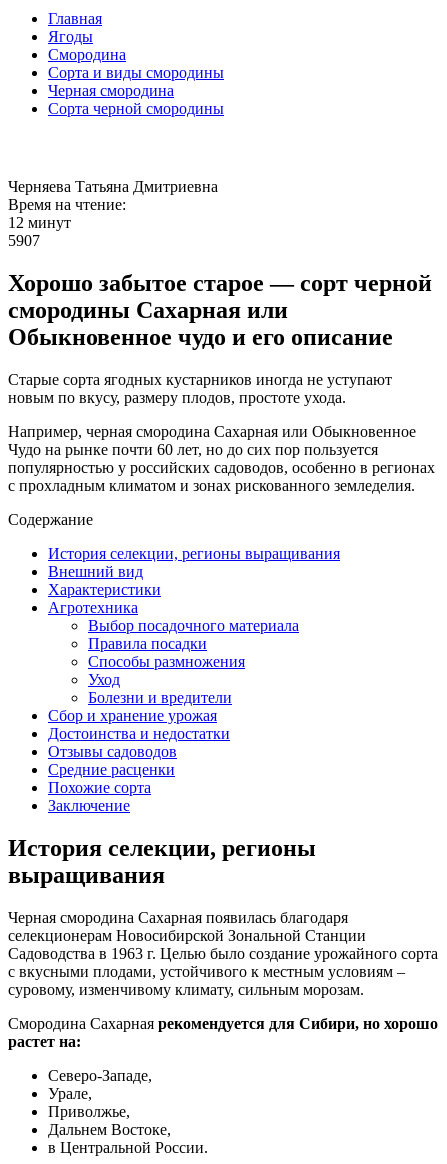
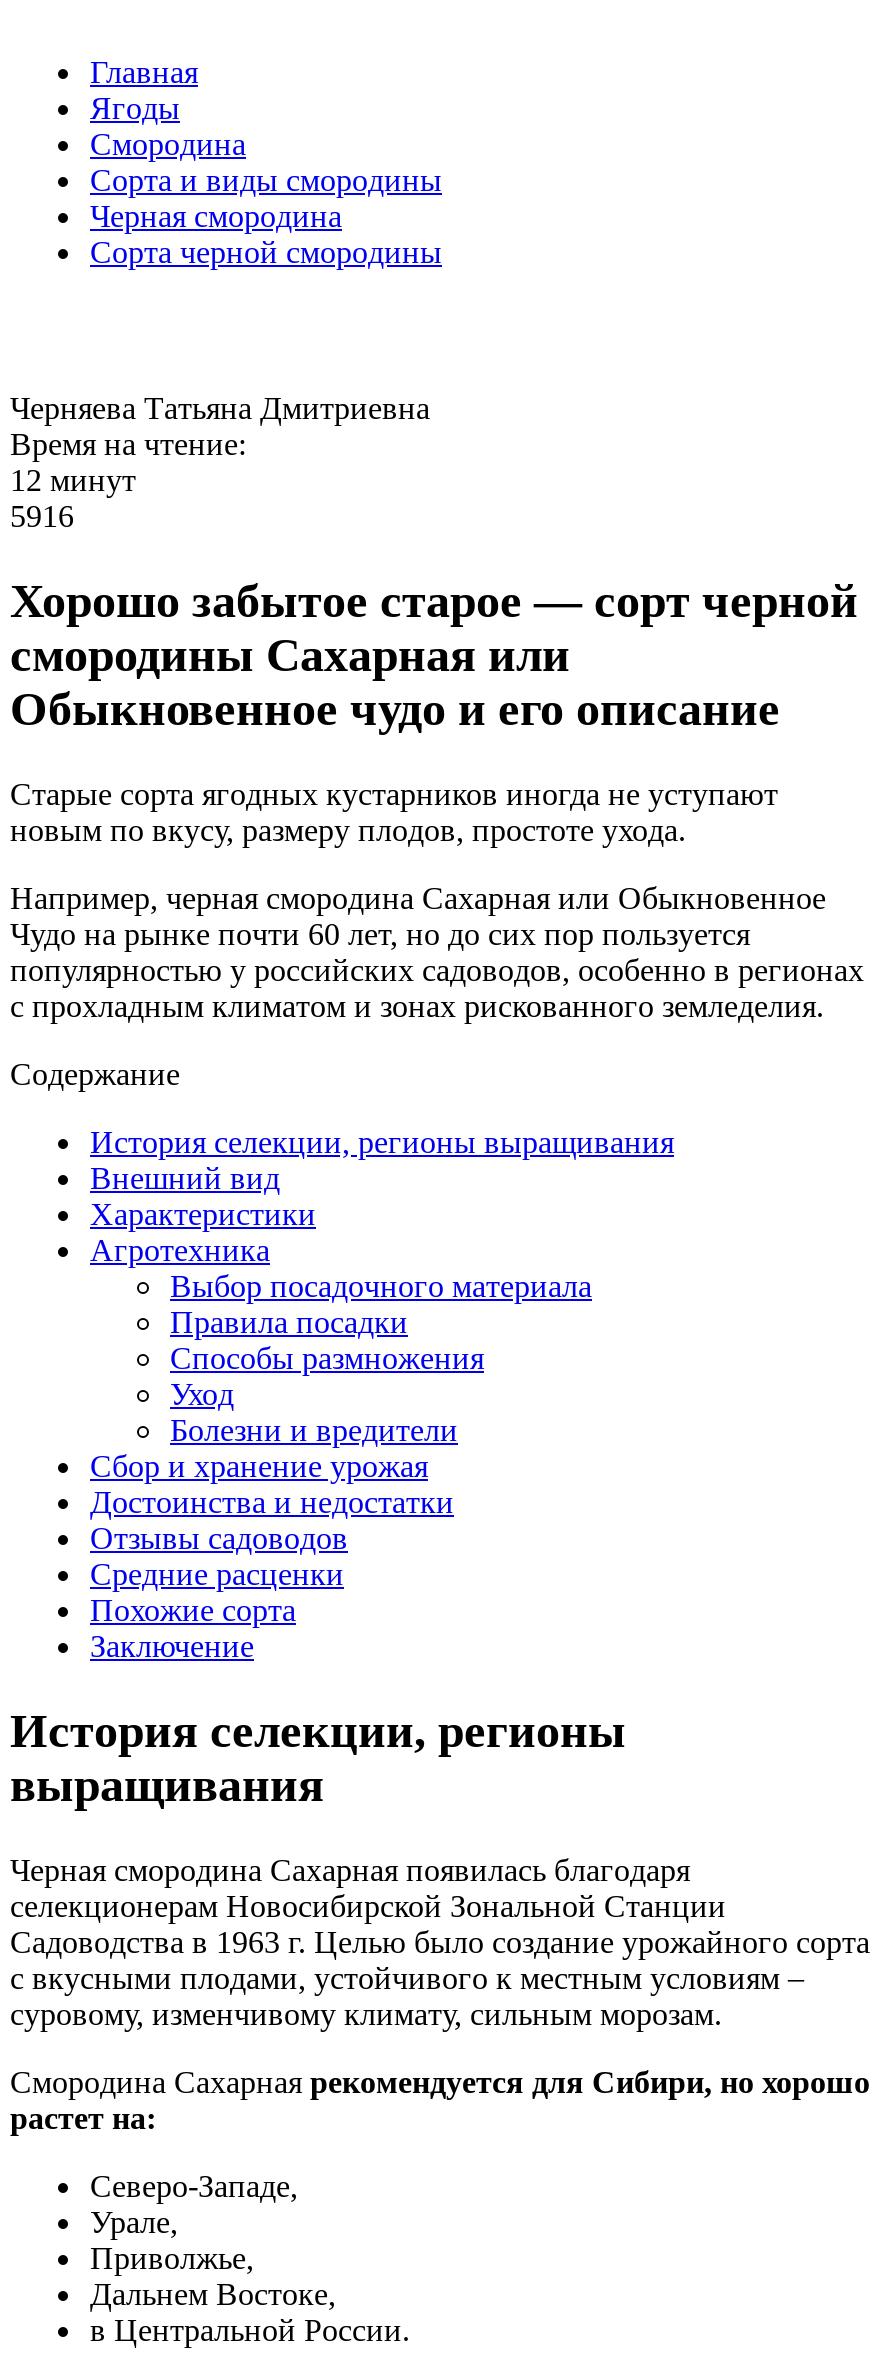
[8,232,40,249] 5907 -> [10,499,74,533] 5916

